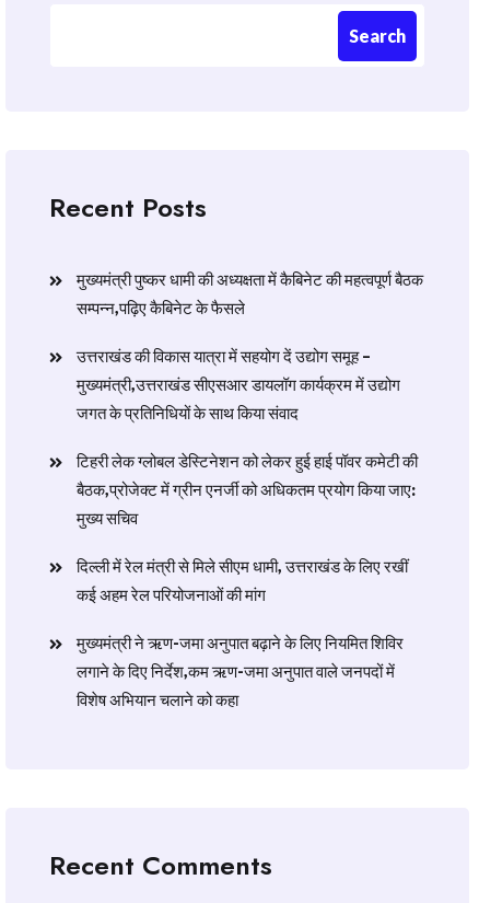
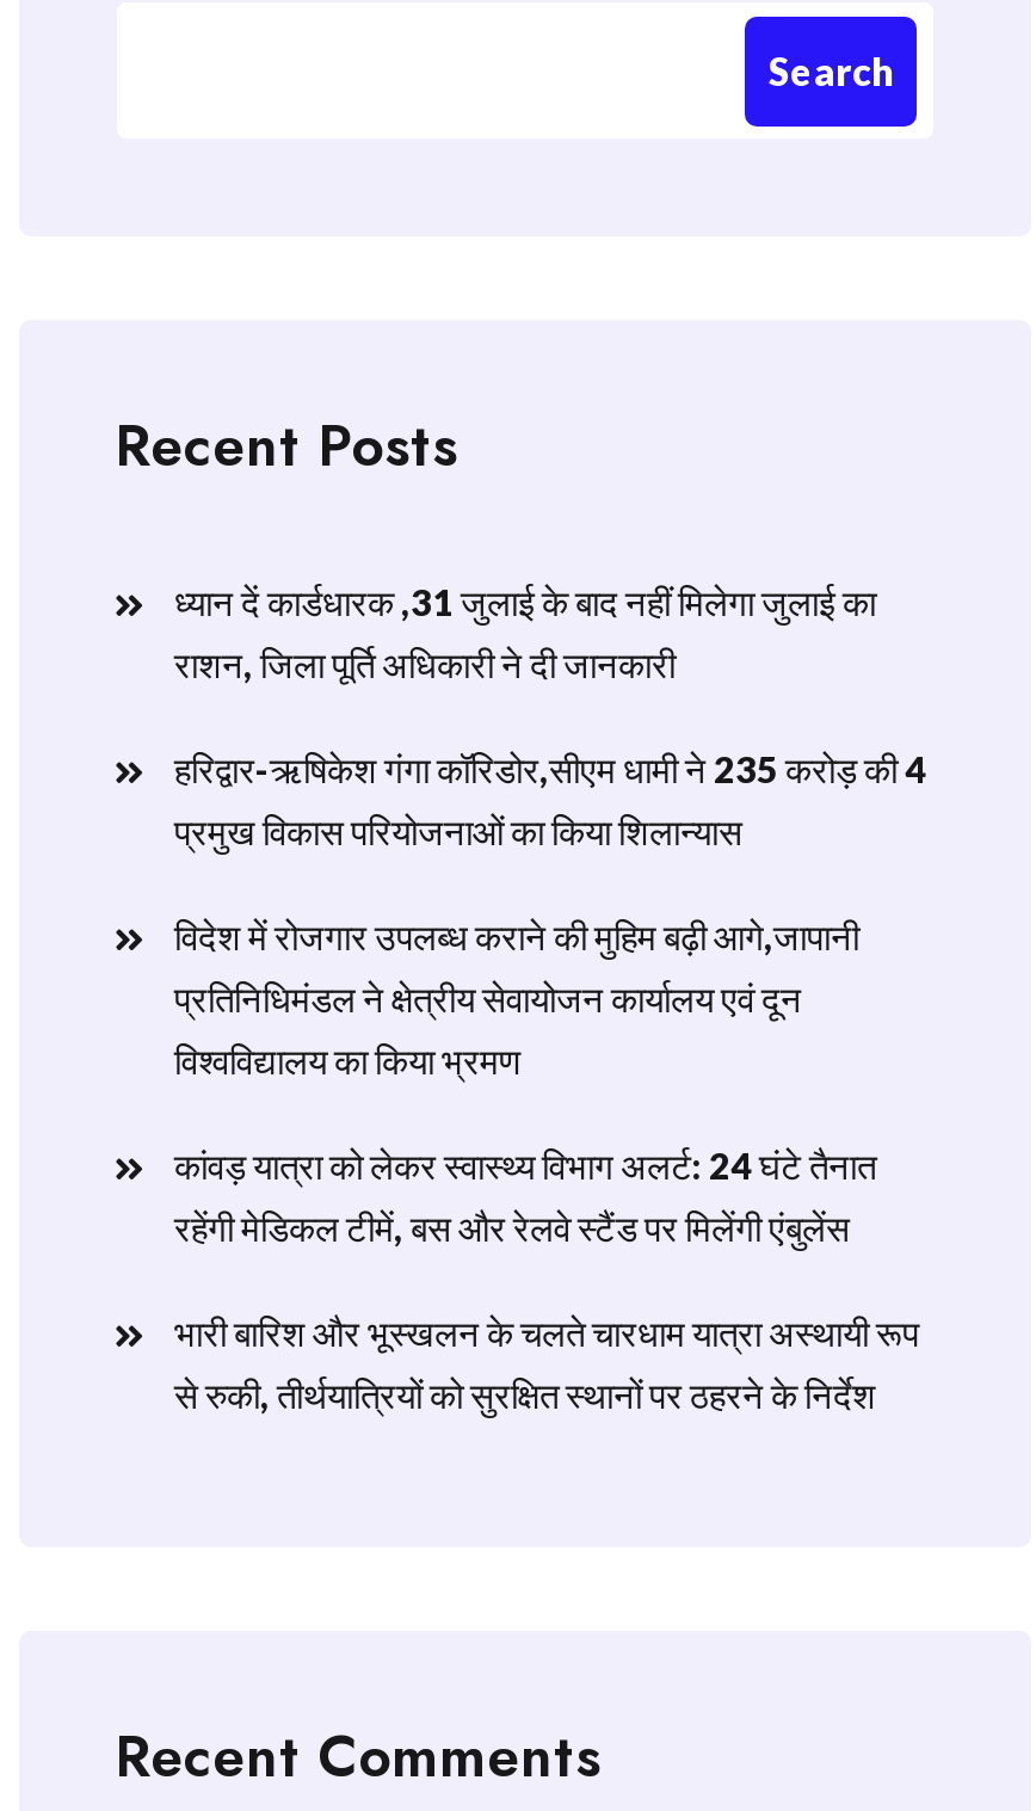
[77,269,423,317] मुख्यमंत्री पुष्कर धामी की अध्यक्षता में कैबिनेट की महत्वपूर्ण बैठक | सम्पन्न,पढ़िए कैबिनेट के फैसले -> [174,580,876,685] ध्यान दें कार्डधारक ,31 जुलाई के बाद नहीं मिलेगा जुलाई का | राशन, जिला पूर्ति अधिकारी ने दी जानकारी
[77,346,400,422] उत्तराखंड की विकास यात्रा में सहयोग दें उद्योग समूह – | मुख्यमंत्री,उत्तराखंड सीएसआर डायलॉग कार्यक्रम में उद्योग | जगत के प्रतिनिधियों के साथ किया संवाद -> [174,747,926,852] हरिद्वार-ऋषिकेश गंगा कॉरिडोर,सीएम धामी ने 235 करोड़ की 4 | प्रमुख विकास परियोजनाओं का किया शिलान्यास
[77,451,418,528] टिहरी लेक ग्लोबल डेस्टिनेशन को लेकर हुई हाई पॉवर कमेटी की | बैठक,प्रोजेक्ट में ग्रीन एनर्जी को अधिकतम प्रयोग किया जाए: | मुख्य सचिव -> [174,914,859,1082] विदेश में रोजगार उपलब्ध कराने की मुहिम बढ़ी आगे,जापानी | प्रतिनिधिमंडल ने क्षेत्रीय सेवायोजन कार्यालय एवं दून | विश्वविद्यालय का किया भ्रमण
[77,556,408,604] दिल्ली में रेल मंत्री से मिले सीएम धामी, उत्तराखंड के लिए रखीं | कई अहम रेल परियोजनाओं की मांग -> [174,1144,876,1249] कांवड़ यात्रा को लेकर स्वास्थ्य विभाग अलर्ट: 24 घंटे तैनात | रहेंगी मेडिकल टीमें, बस और रेलवे स्टैंड पर मिलेंगी एंबुलेंस
[77,633,404,709] मुख्यमंत्री ने ऋण-जमा अनुपात बढ़ाने के लिए नियमित शिविर | लगाने के दिए निर्देश,कम ऋण-जमा अनुपात वाले जनपदों में | विशेष अभियान चलाने को कहा -> [174,1311,919,1416] भारी बारिश और भूस्खलन के चलते चारधाम यात्रा अस्थायी रूप | से रुकी, तीर्थयात्रियों को सुरक्षित स्थानों पर ठहरने के निर्देश

